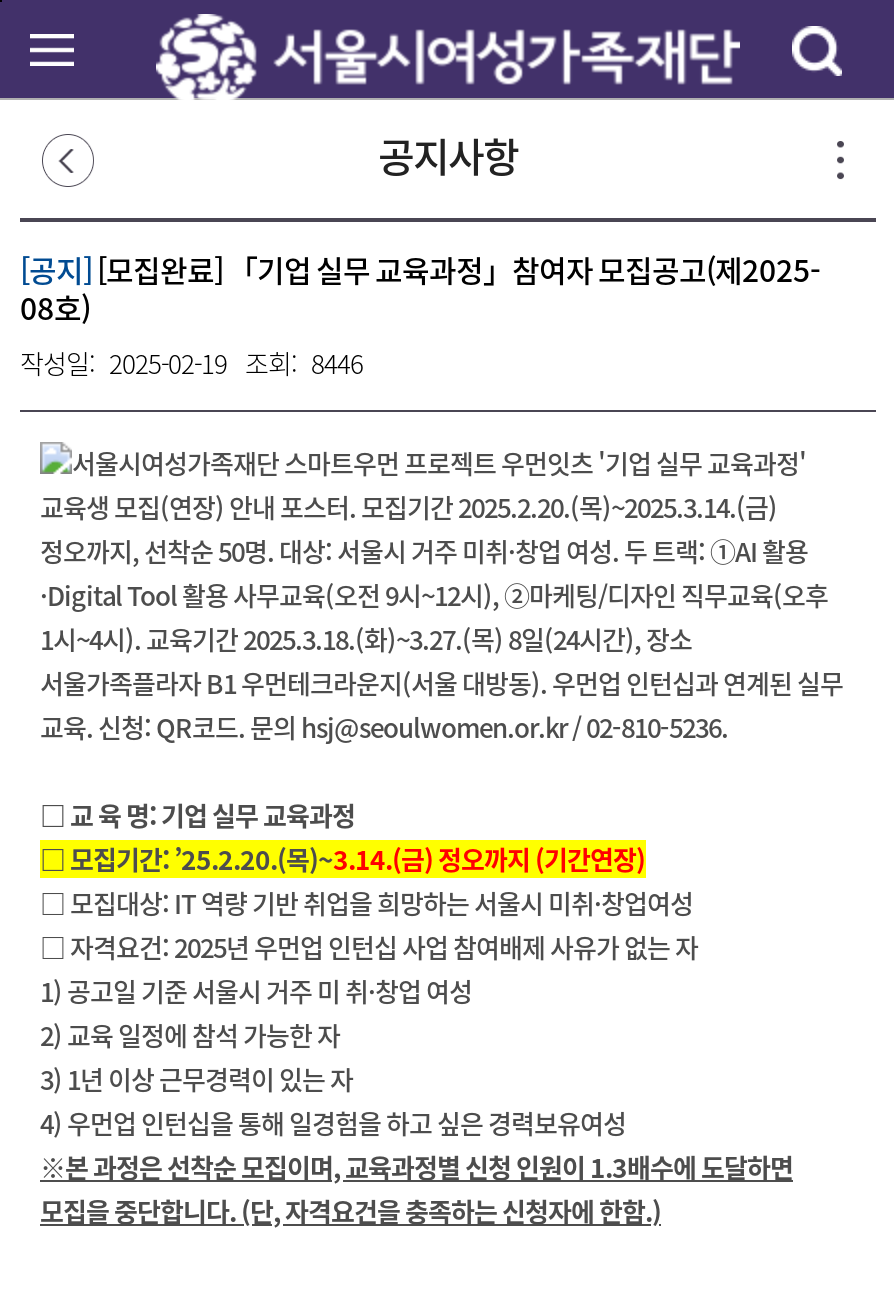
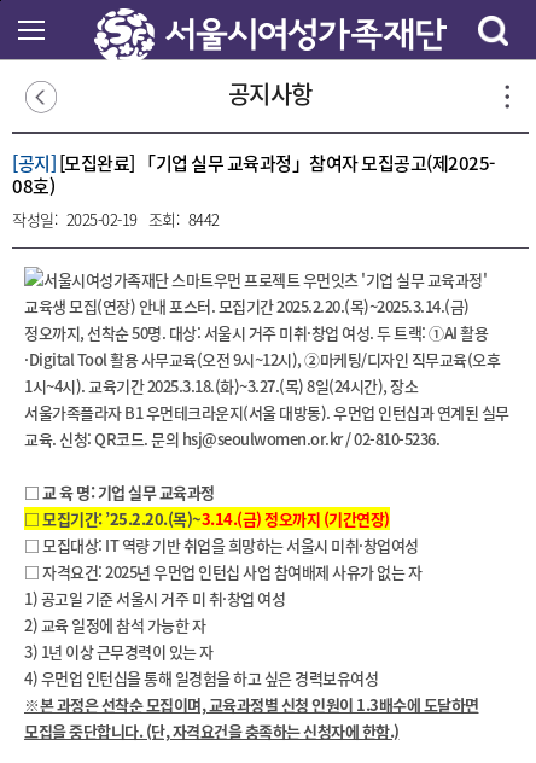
[20,344,363,382] 작성일: 2025-02-19 조회: 8446 -> [12,208,219,231] 작성일: 2025-02-19 조회: 8442

